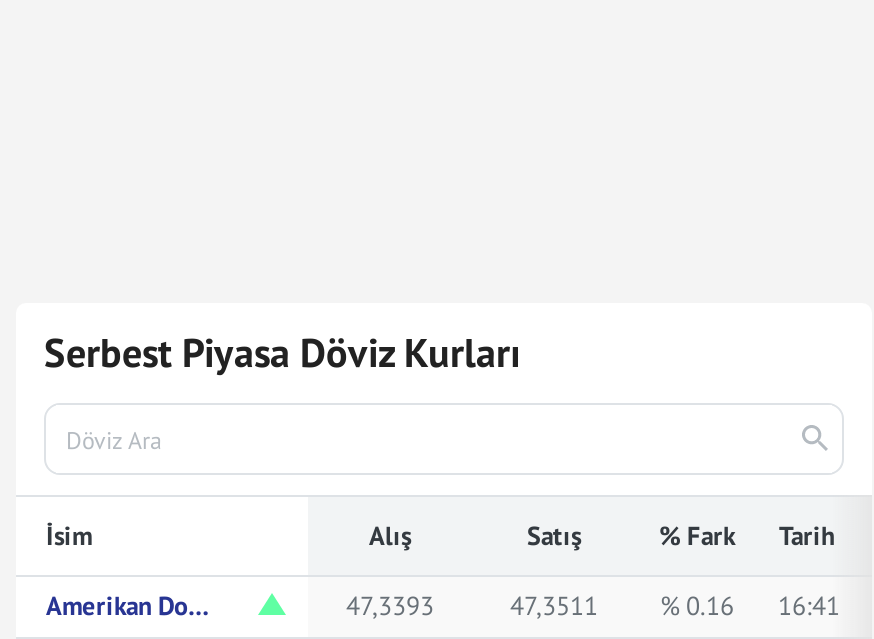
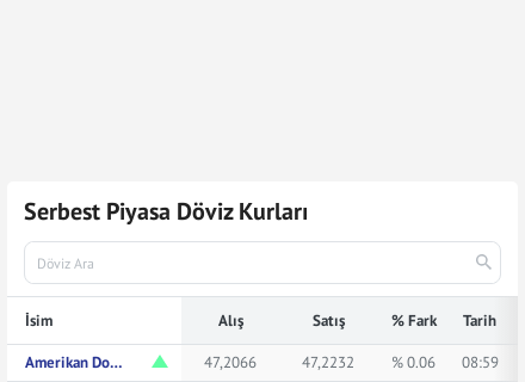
[346,589,434,623] 47,3393 -> [204,352,257,372] 47,2066
[510,589,598,623] 47,3511 -> [302,352,354,372] 47,2232
[660,589,734,623] % 0.16 -> [391,352,436,372] % 0.06
[778,589,840,623] 16:41 -> [462,352,499,372] 08:59

